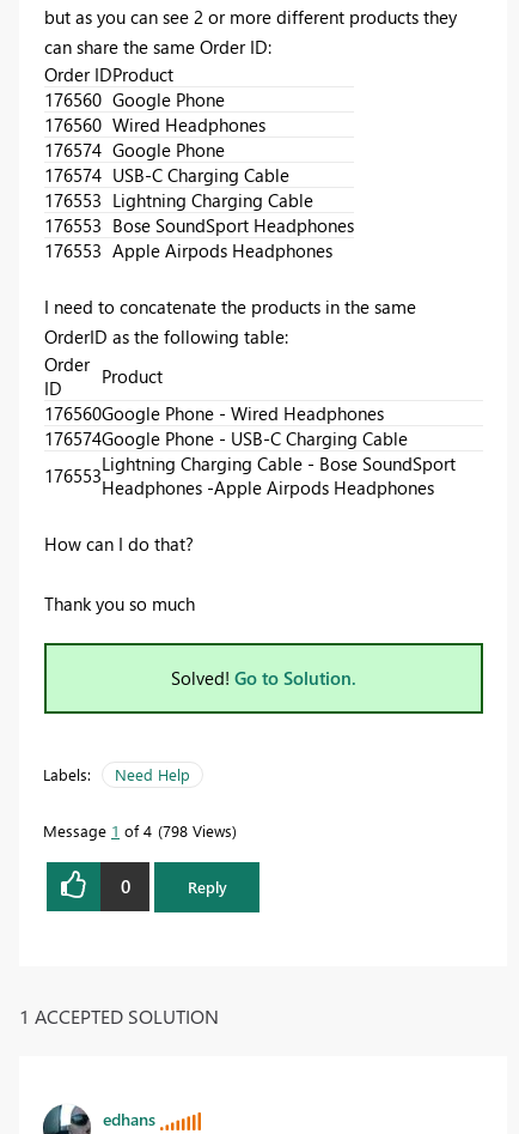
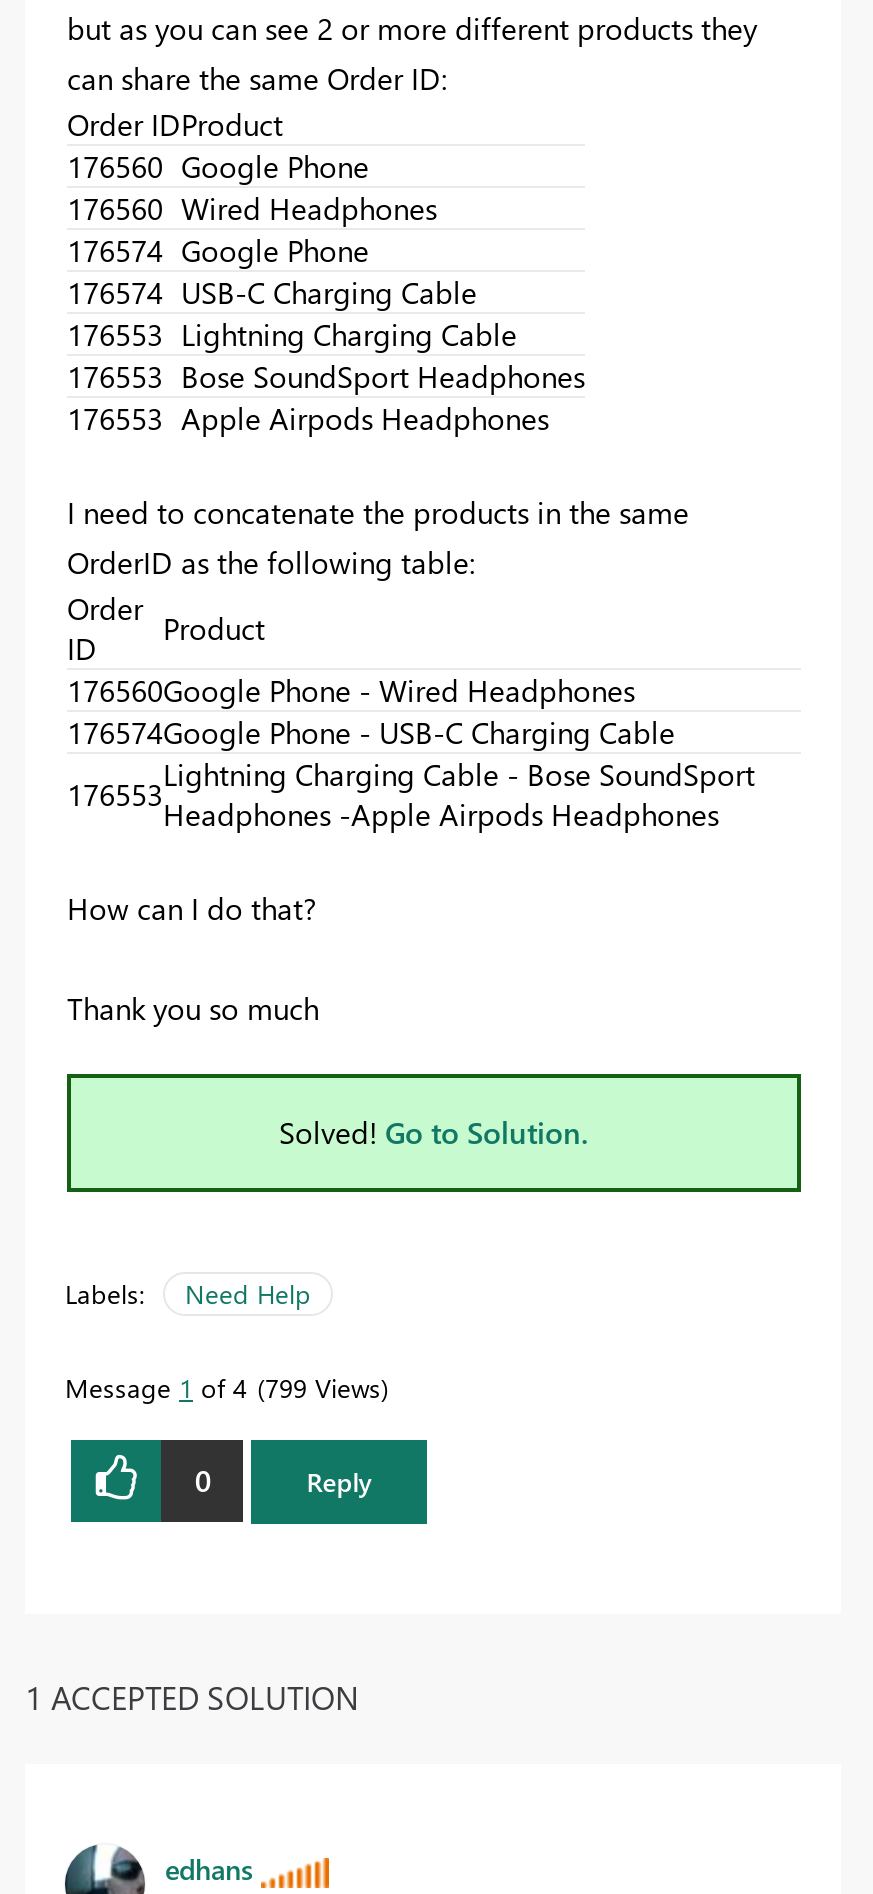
[43,820,232,840] Message 1 of 4 798 Views -> [65,1369,381,1403] Message 1 of 4 799 Views

